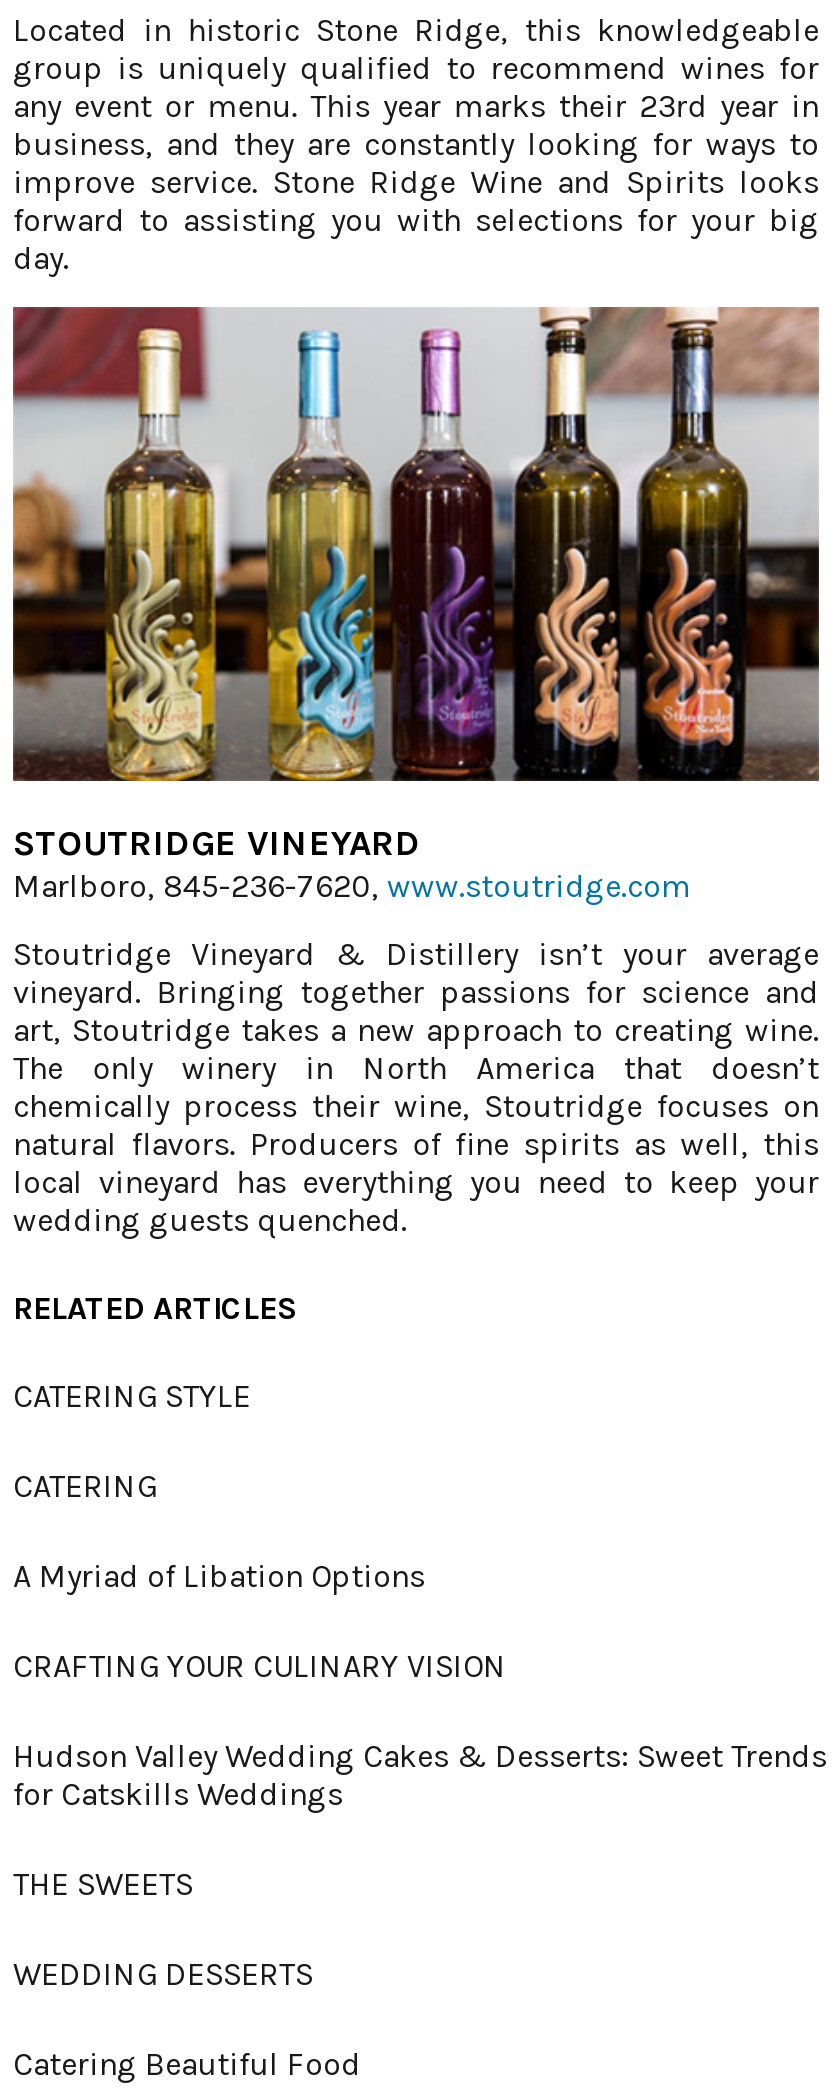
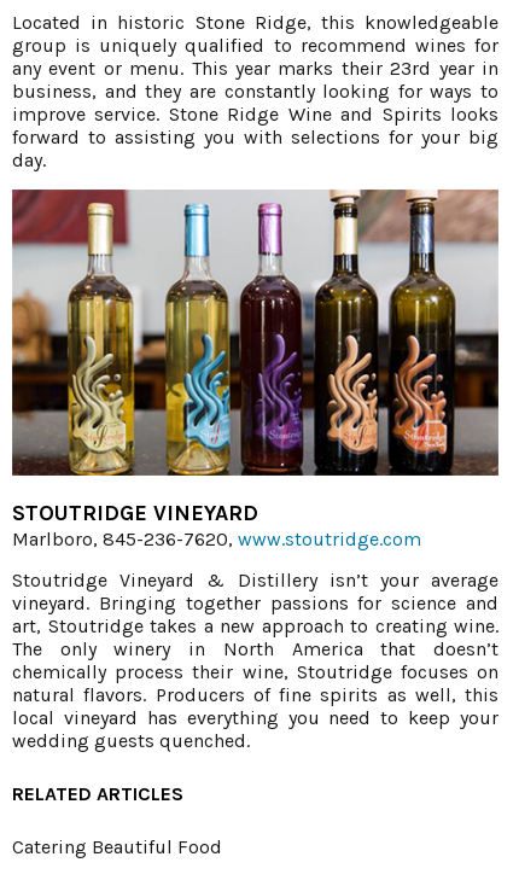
[13,1377,827,1993] CATERING STYLE | CATERING | A Myriad of Libation Options | CRAFTING YOUR CULINARY VISION | Hudson Valley Wedding Cakes & Desserts: Sweet Trends | for Catskills Weddings | THE SWEETS | WEDDING DESSERTS -> none

